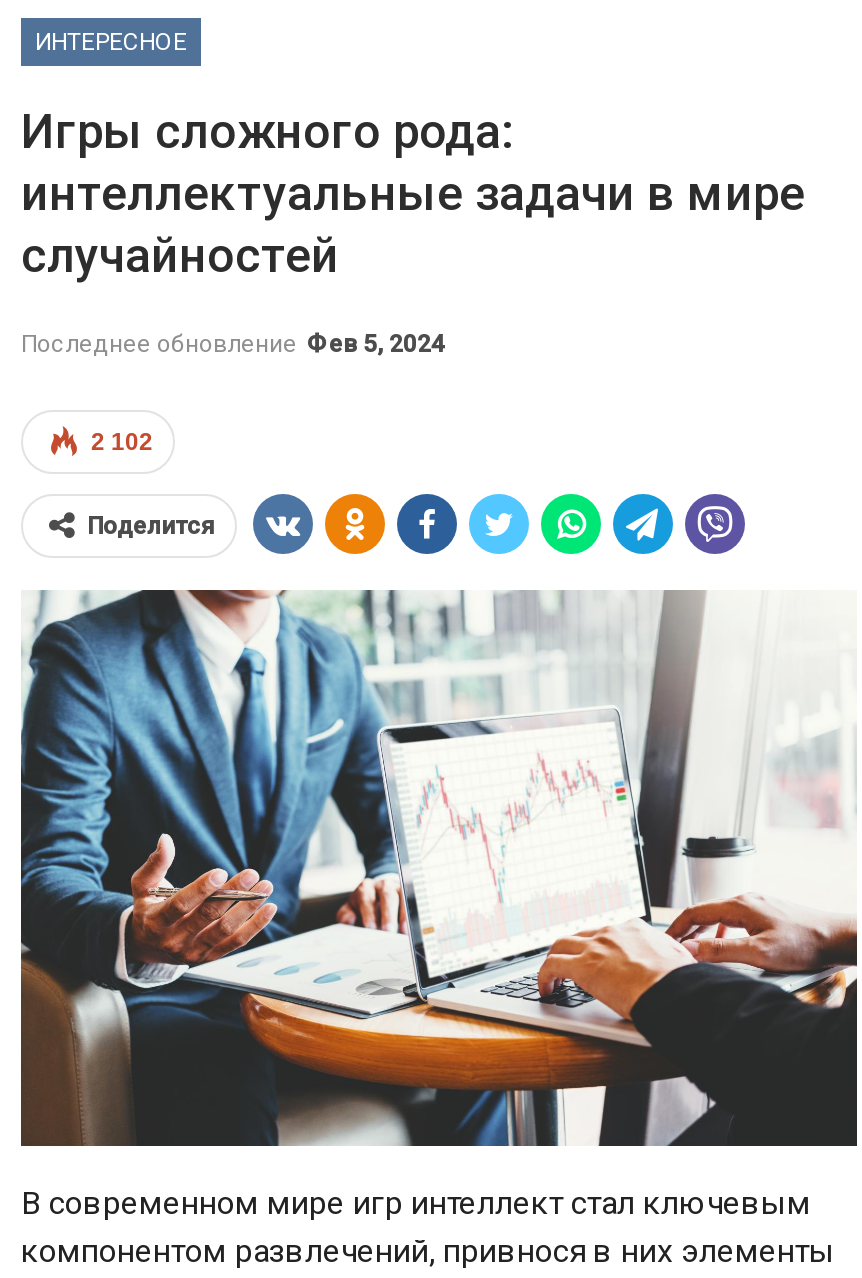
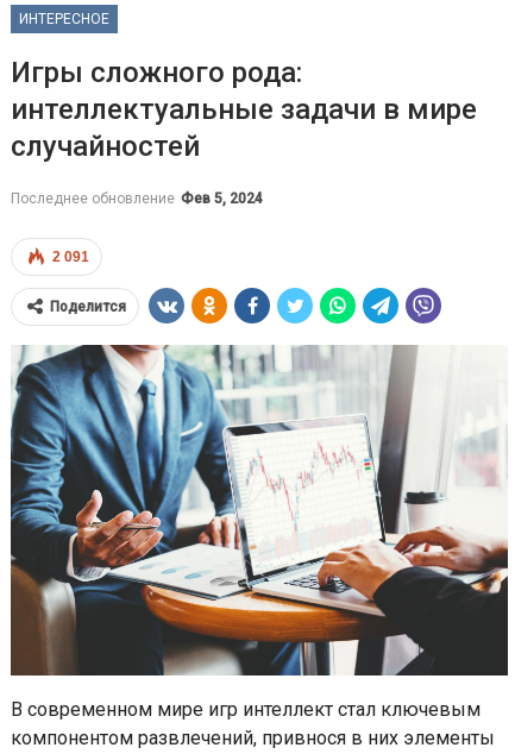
[91,428,153,456] 2 102 -> [52,249,89,265] 2 091

